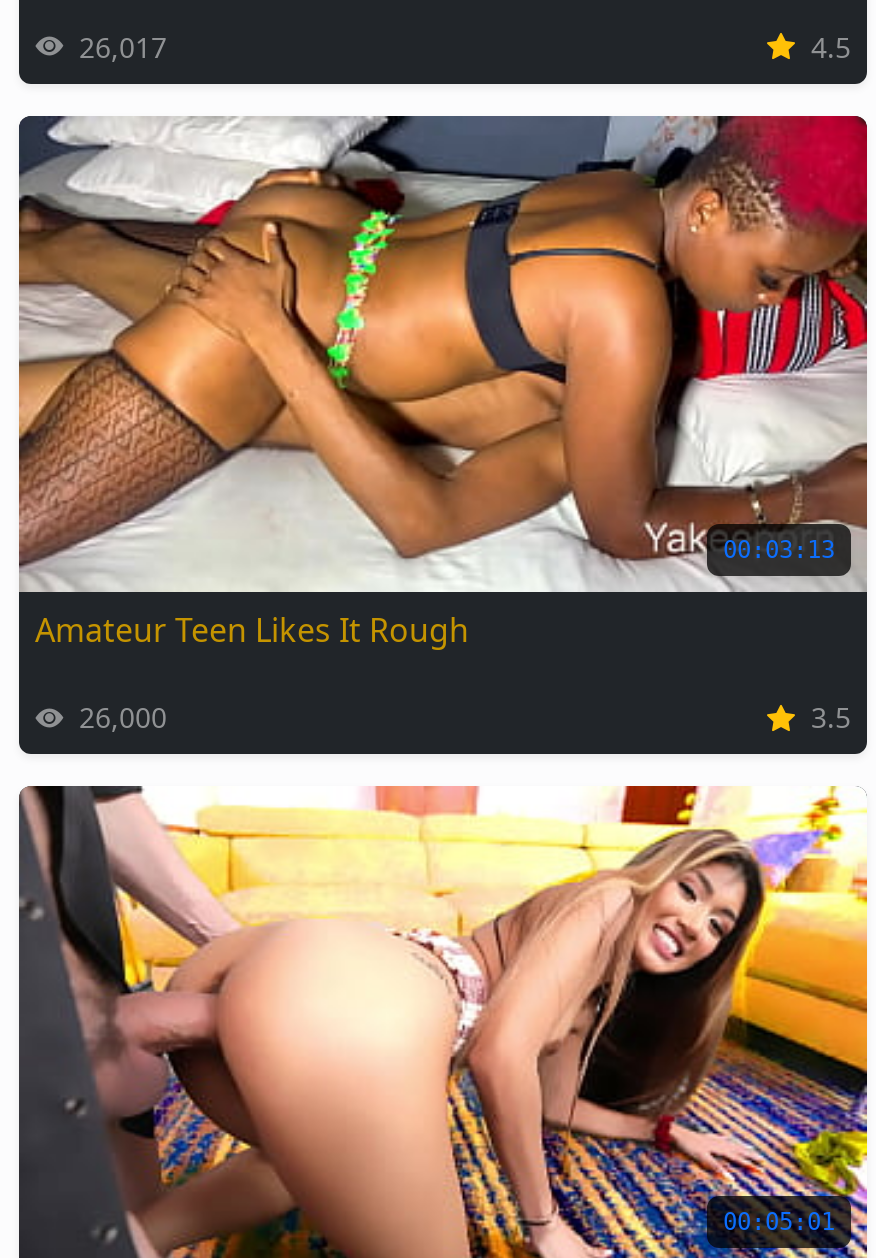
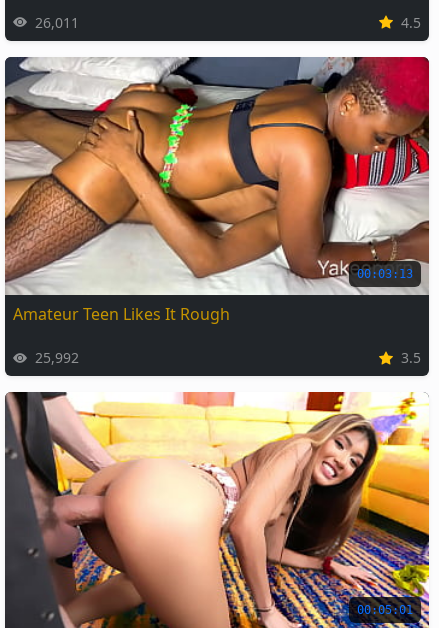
[71,27,167,65] 26,017 -> [31,12,79,31] 26,011
[71,698,167,736] 26,000 -> [31,348,79,367] 25,992

